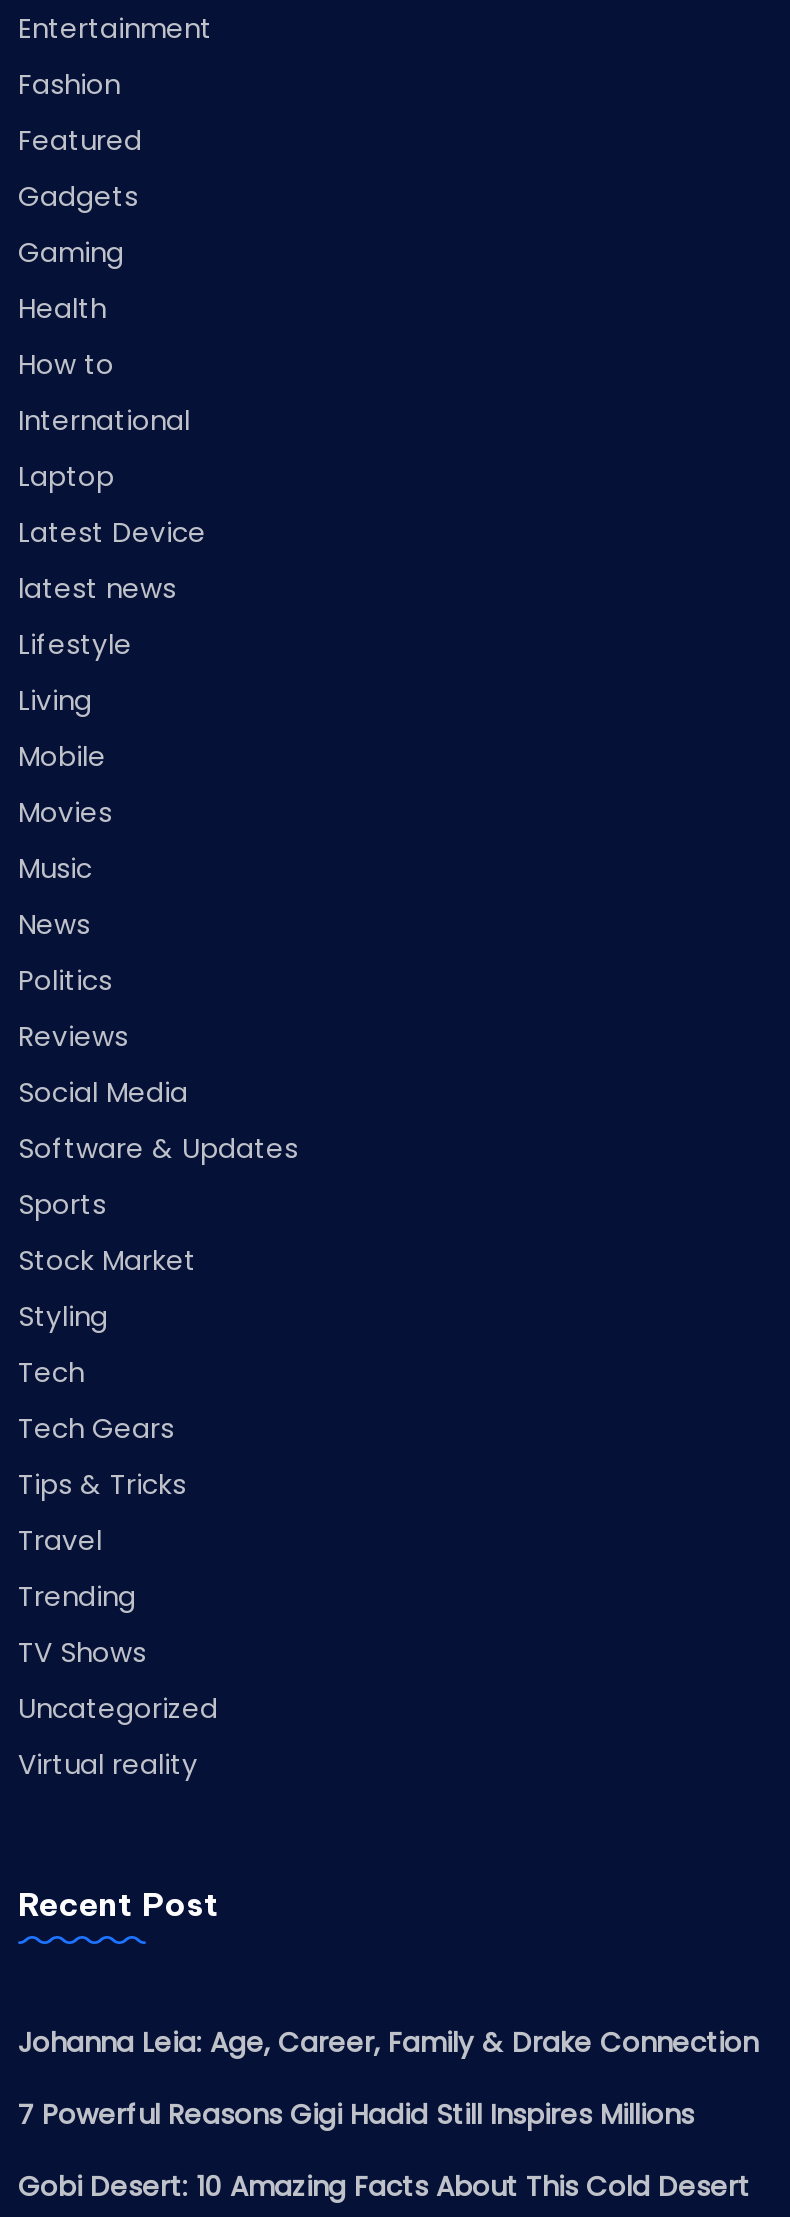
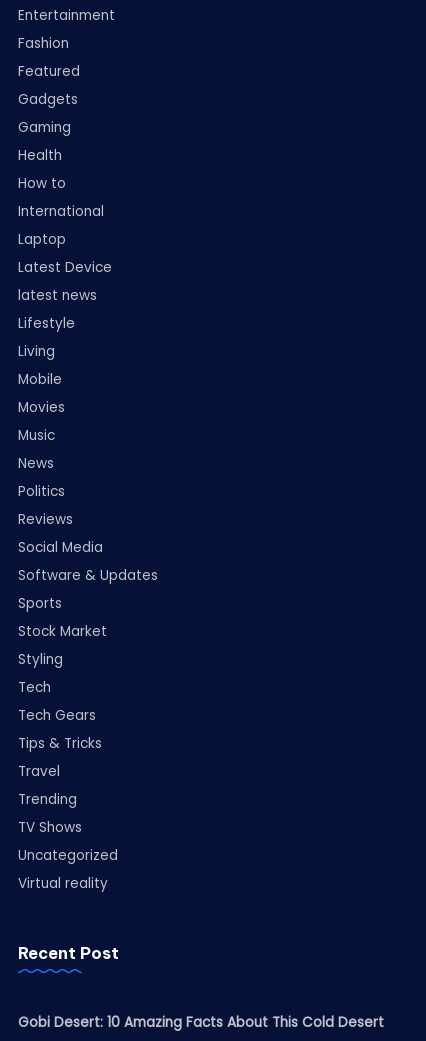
[18,2025,758,2135] Johanna Leia: Age, Career, Family & Drake Connection | 7 Powerful Reasons Gigi Hadid Still Inspires Millions -> none

